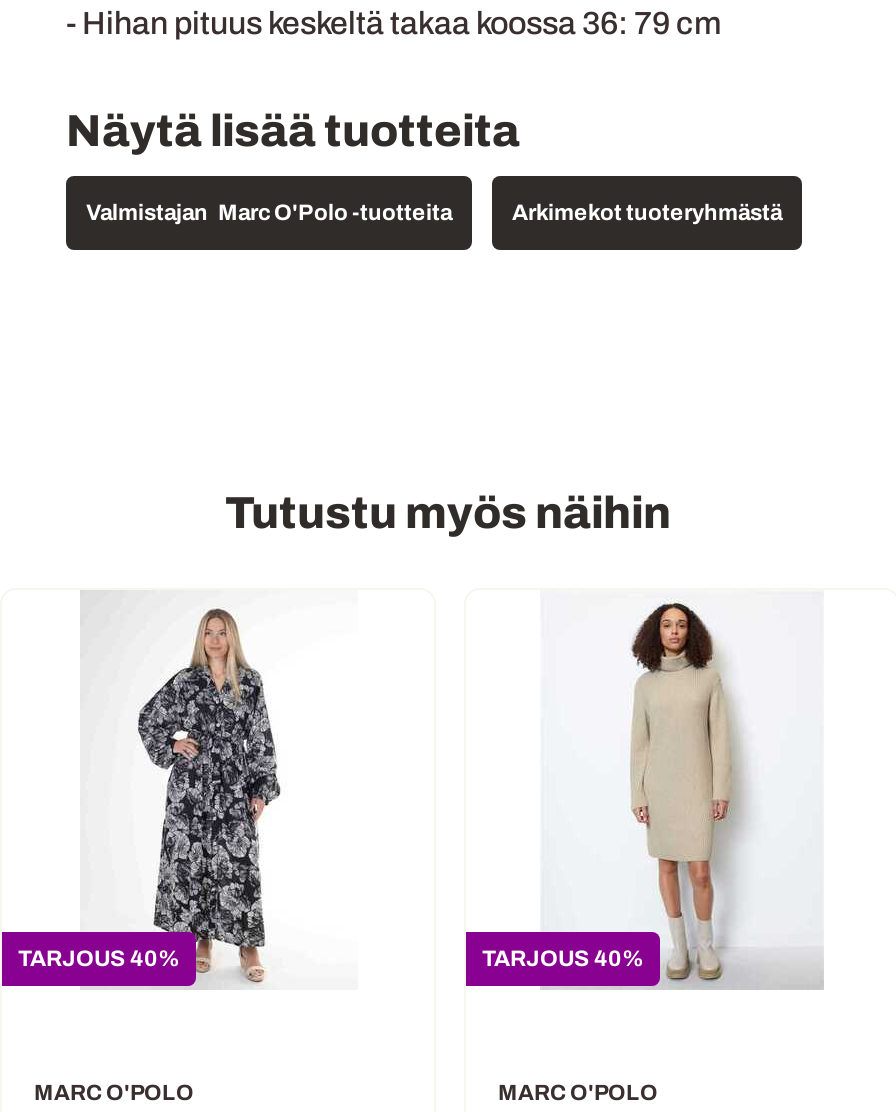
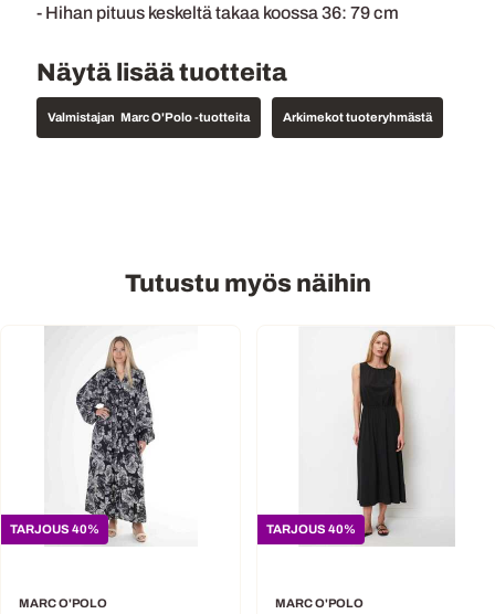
[630,598,756,986] [image] -> [349,329,419,542] [image]

